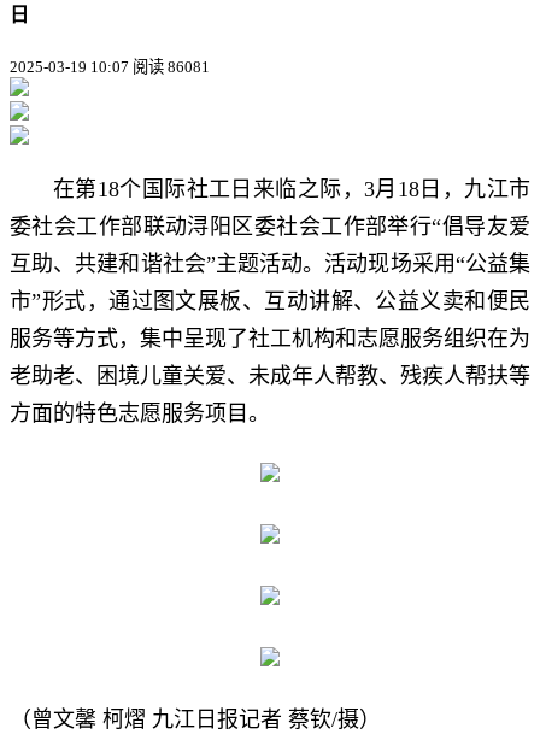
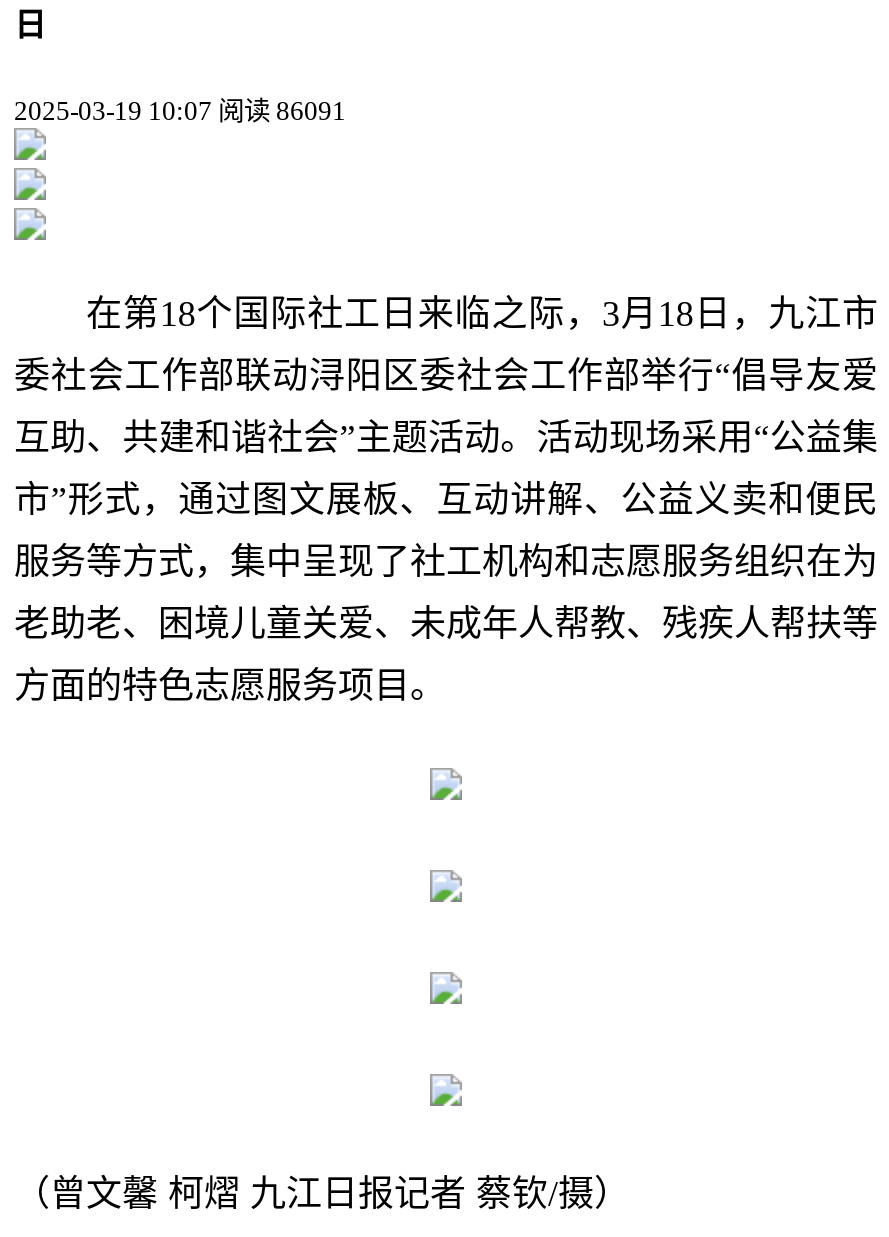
[10,57,210,75] 2025-03-19 10:07阅读 86081 -> [14,95,346,125] 2025-03-19 10:07阅读 86091

